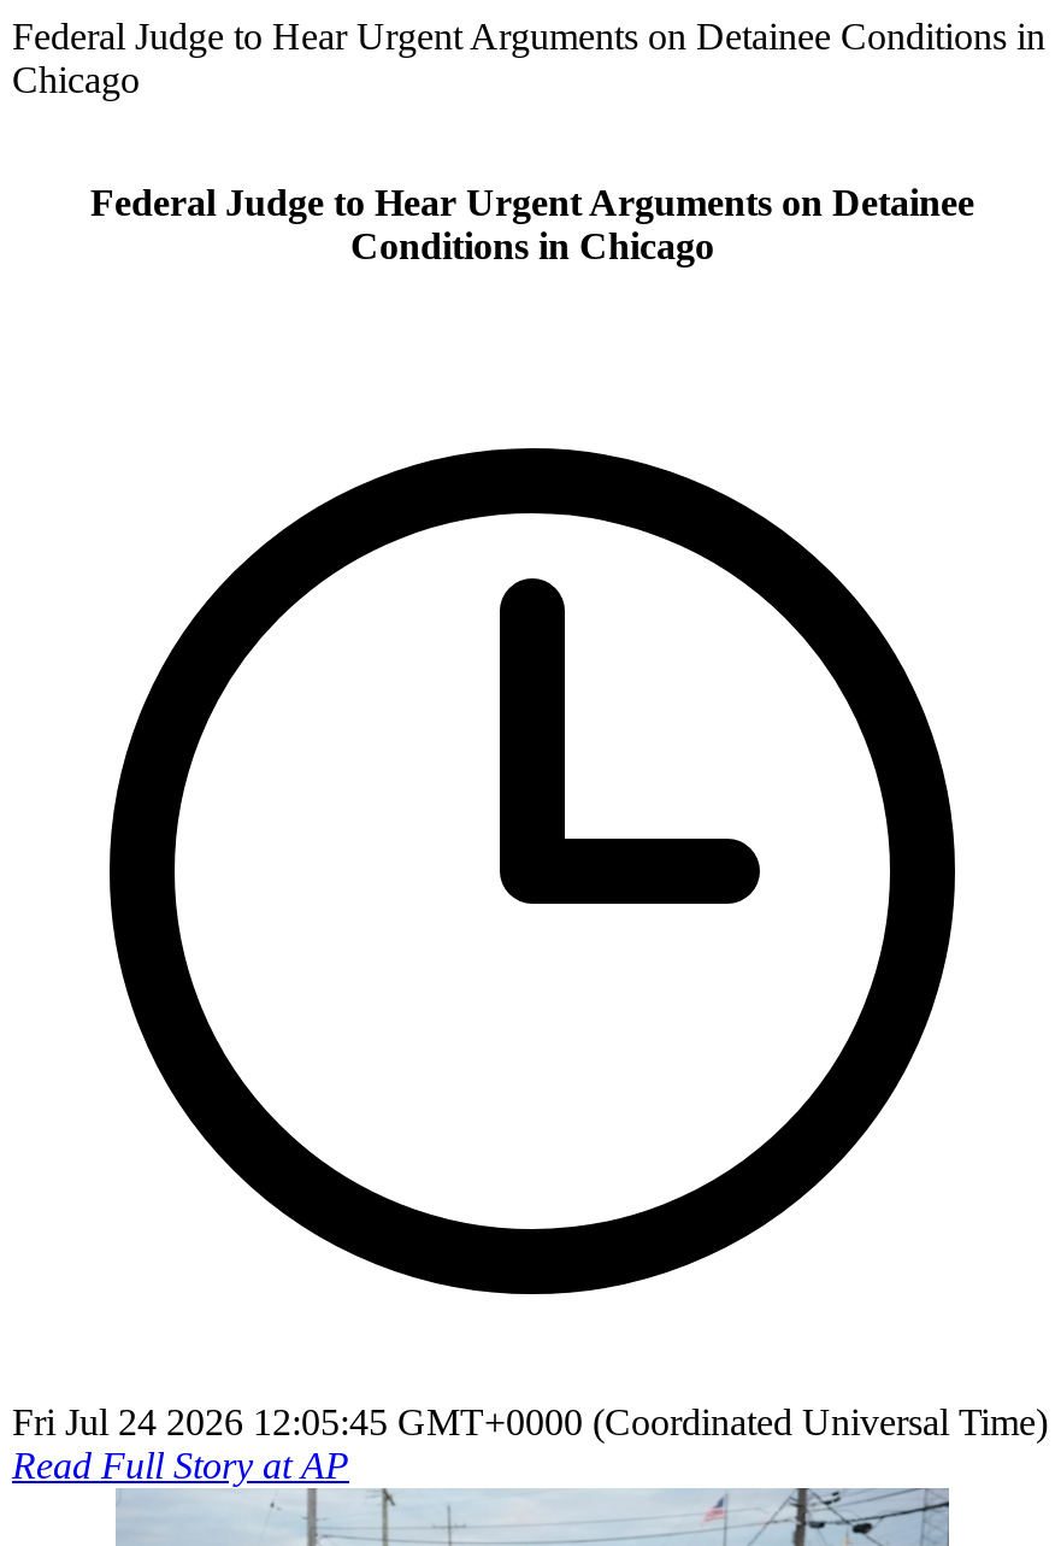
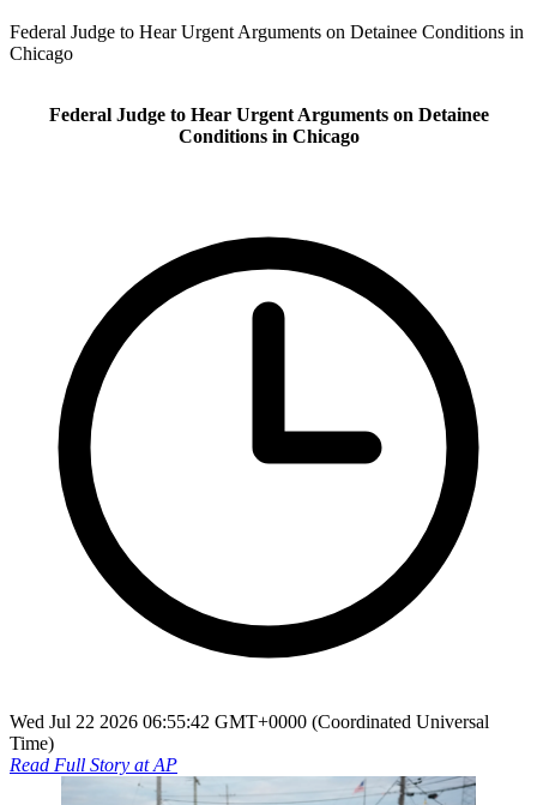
[12,1400,1048,1441] Fri Jul 24 2026 12:05:45 GMT+0000 (Coordinated Universal Time) -> [10,711,489,753] Wed Jul 22 2026 06:55:42 GMT+0000 (Coordinated Universal | Time)

